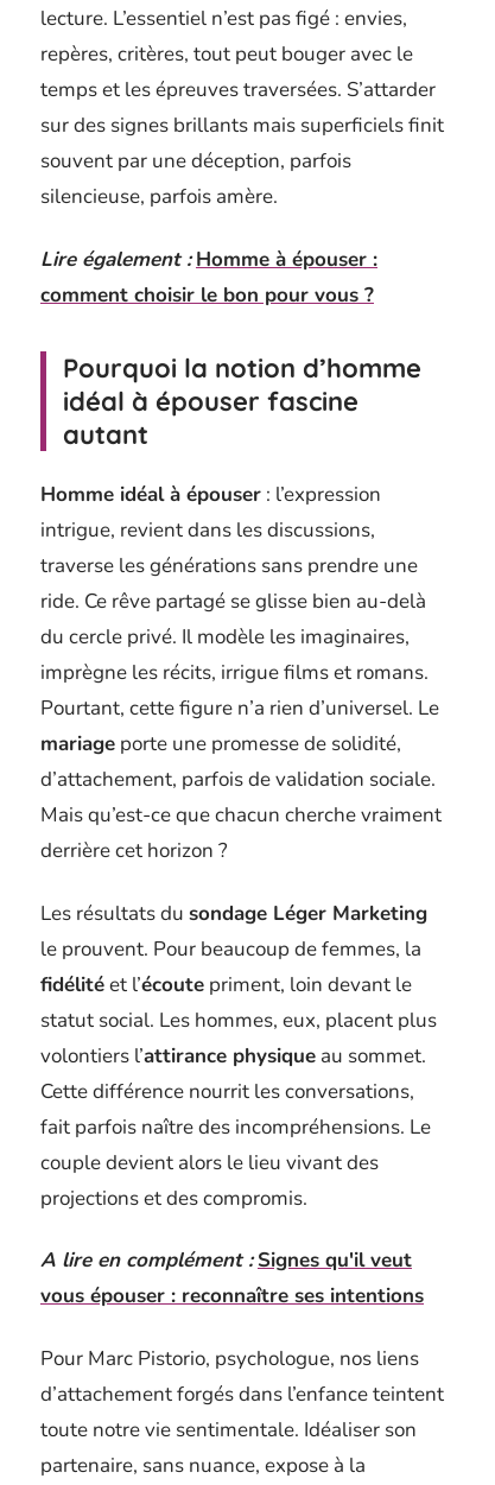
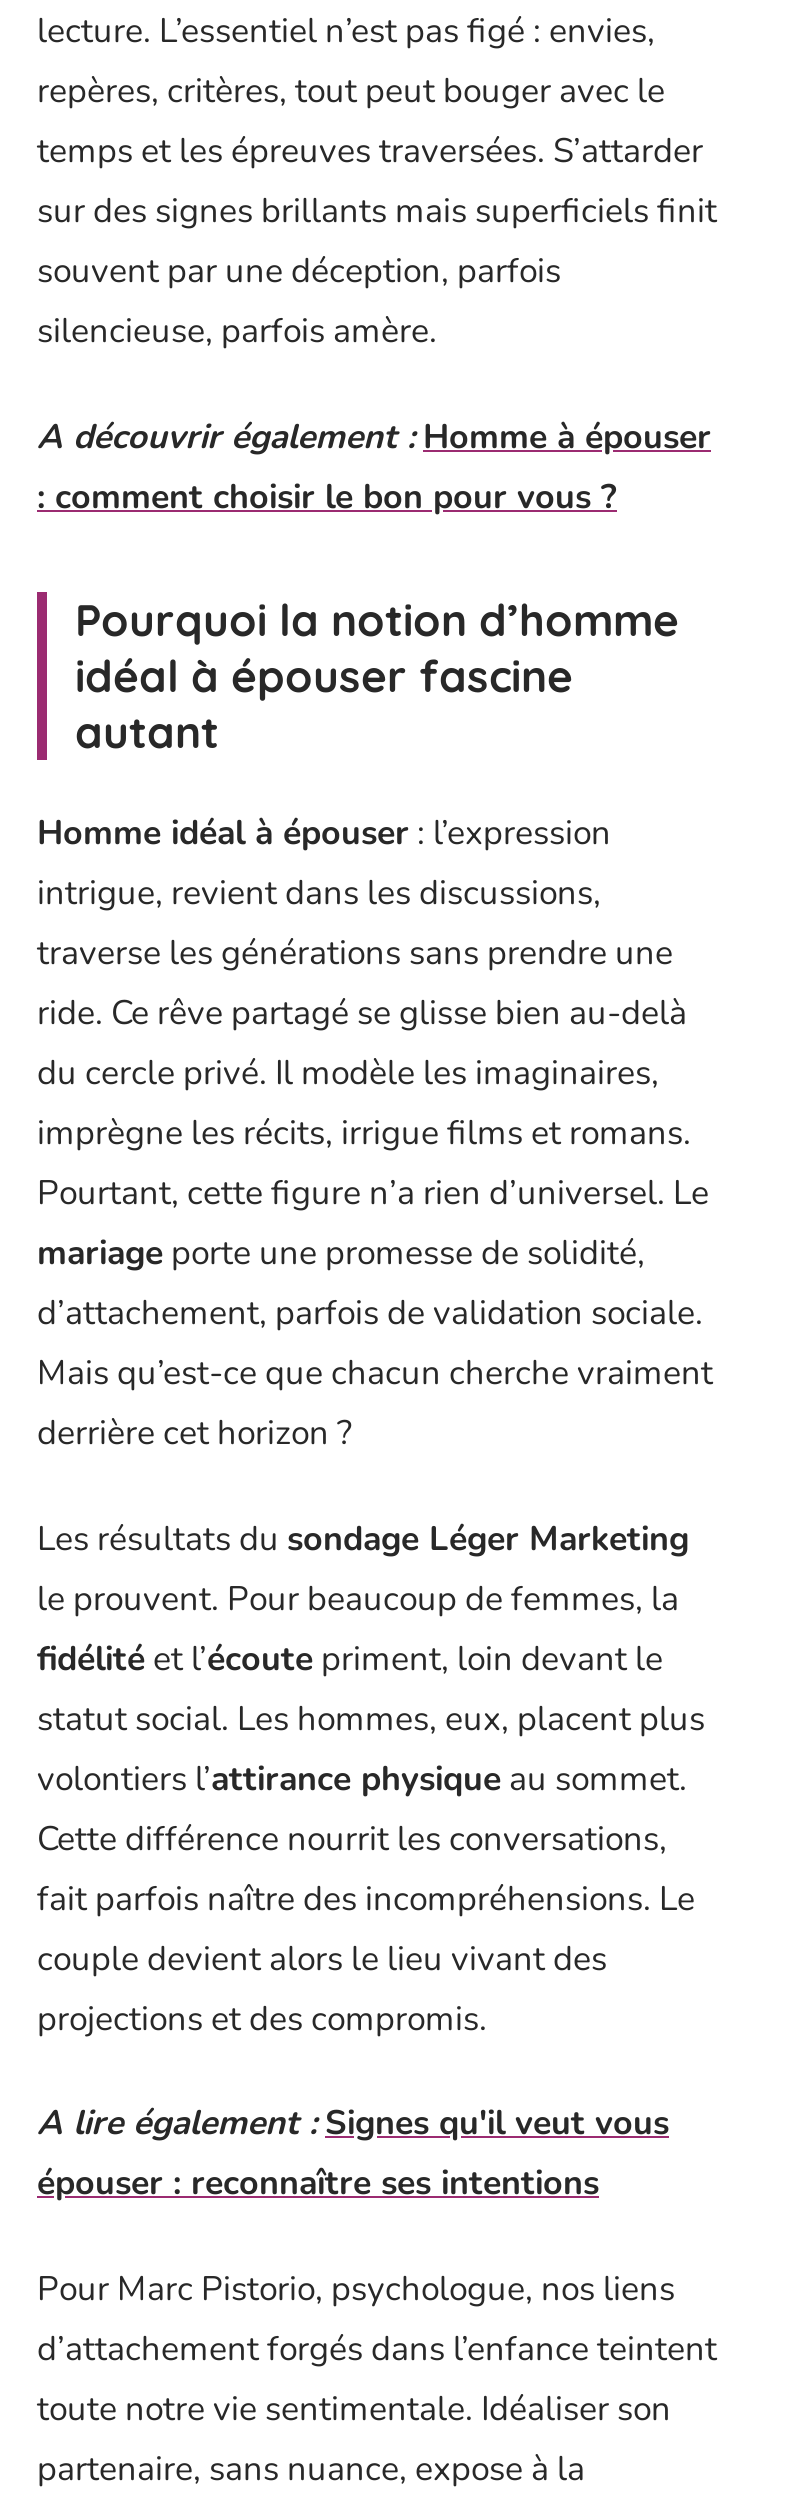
[40,245,377,308] Lire également : Homme à épouser : | comment choisir le bon pour vous ? -> [37,413,711,519] A découvrir également : Homme à épouser | : comment choisir le bon pour vous ?
[40,1246,424,1309] A lire en complément : Signes qu'il veut | vous épouser : reconnaître ses intentions -> [37,2100,669,2206] A lire également : Signes qu'il veut vous | épouser : reconnaître ses intentions

